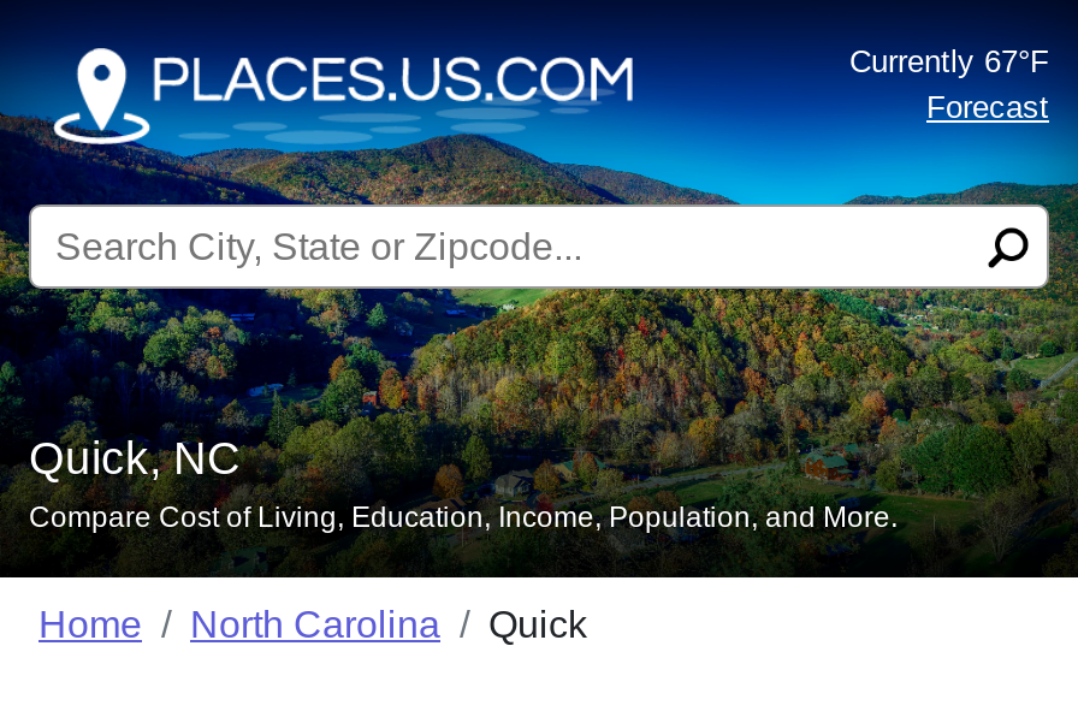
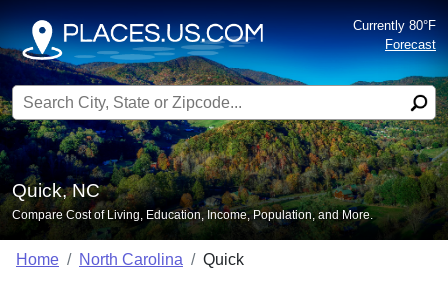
[849,43,1049,79] Currently 67°F -> [353,18,436,33] Currently 80°F

